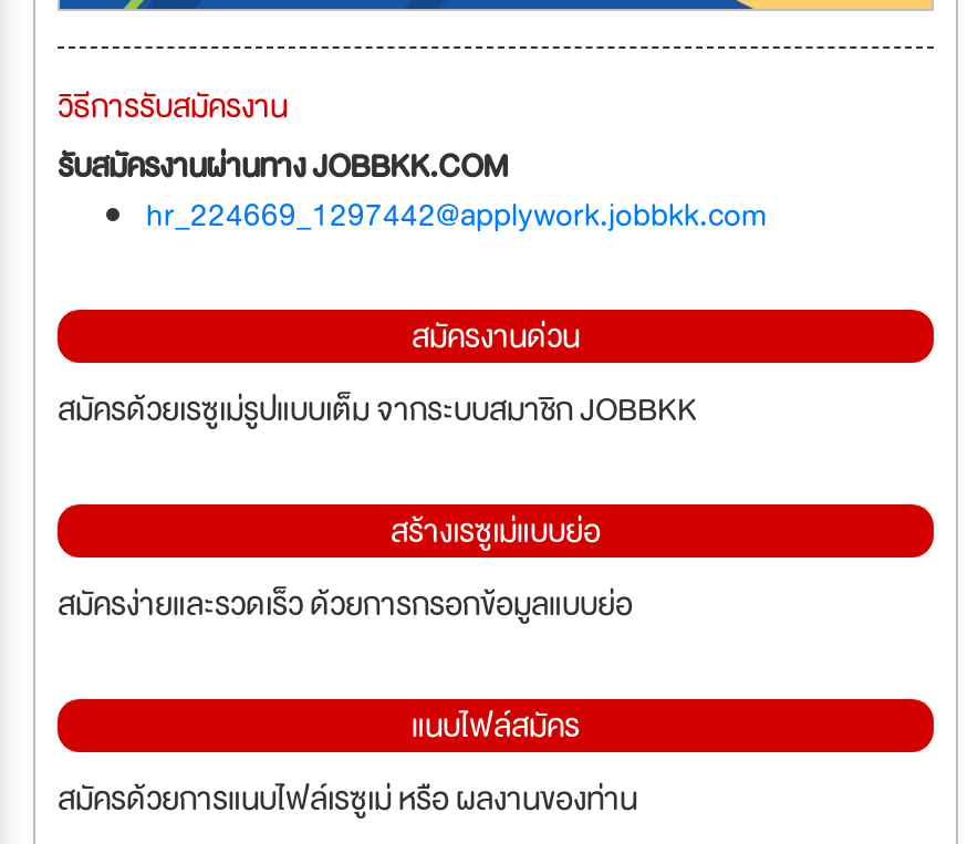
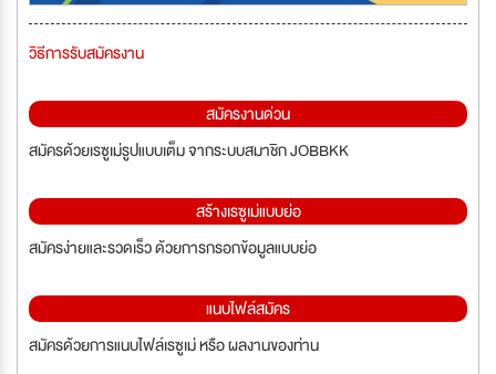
[58,140,768,241] รับสมัครงานผ่านทาง JOBBKK.COM | hr_224669_1297442@applywork.jobbkk.com -> none

